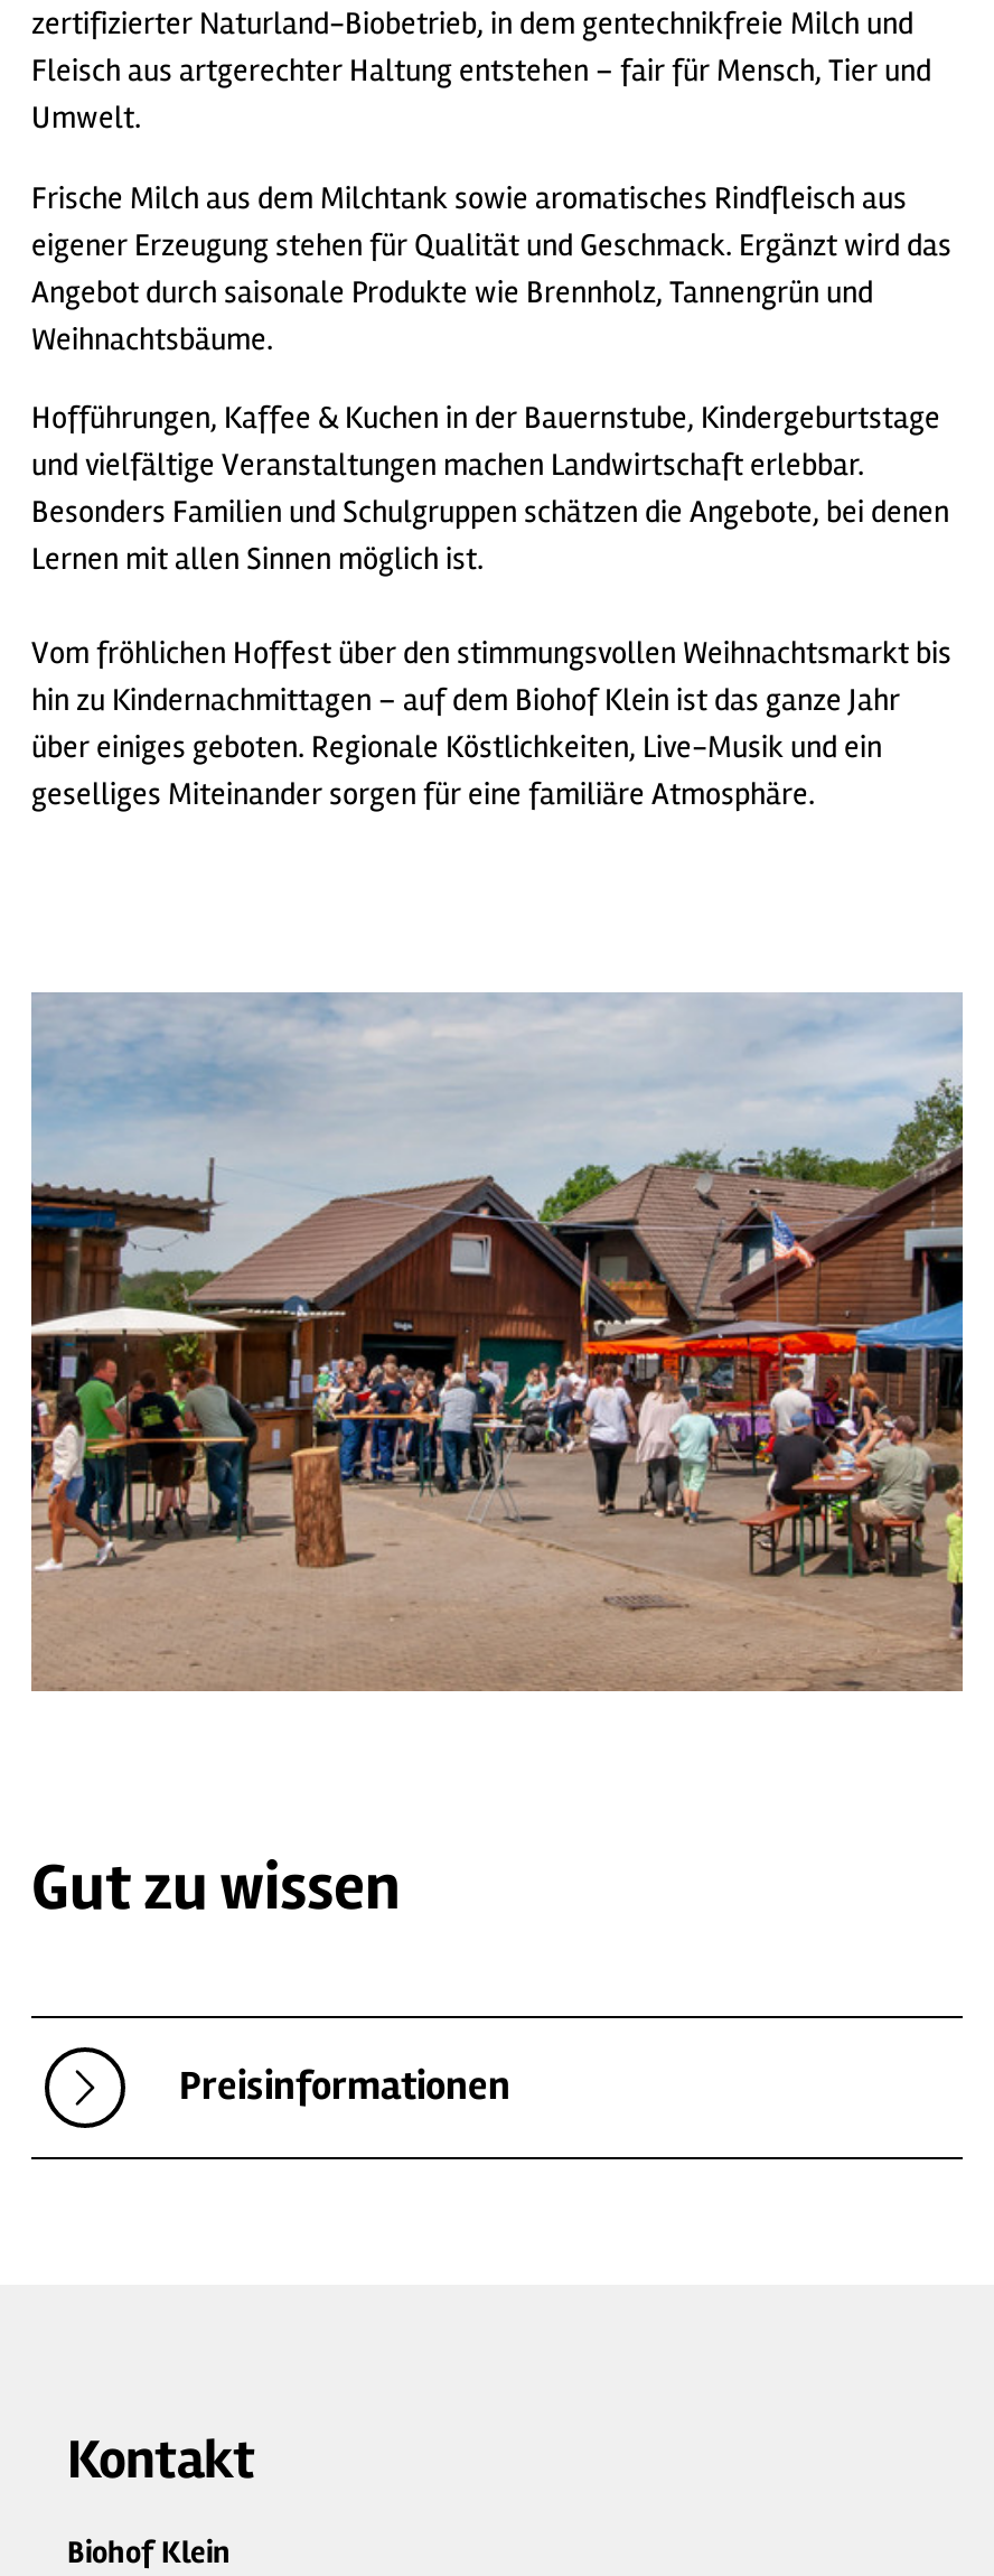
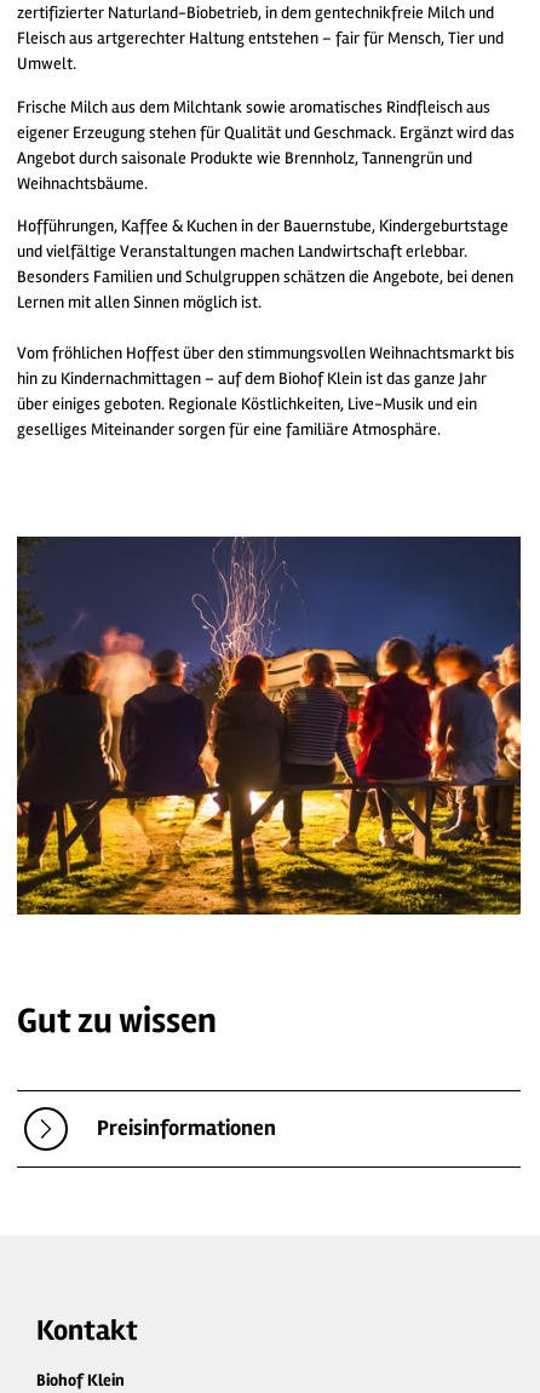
[29,995,965,1693] [image] -> [16,537,522,916] [image]

